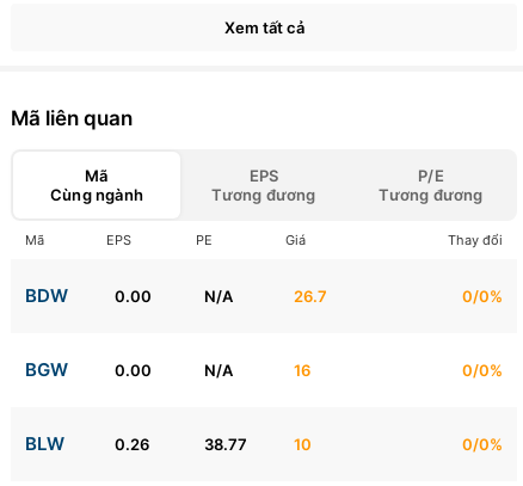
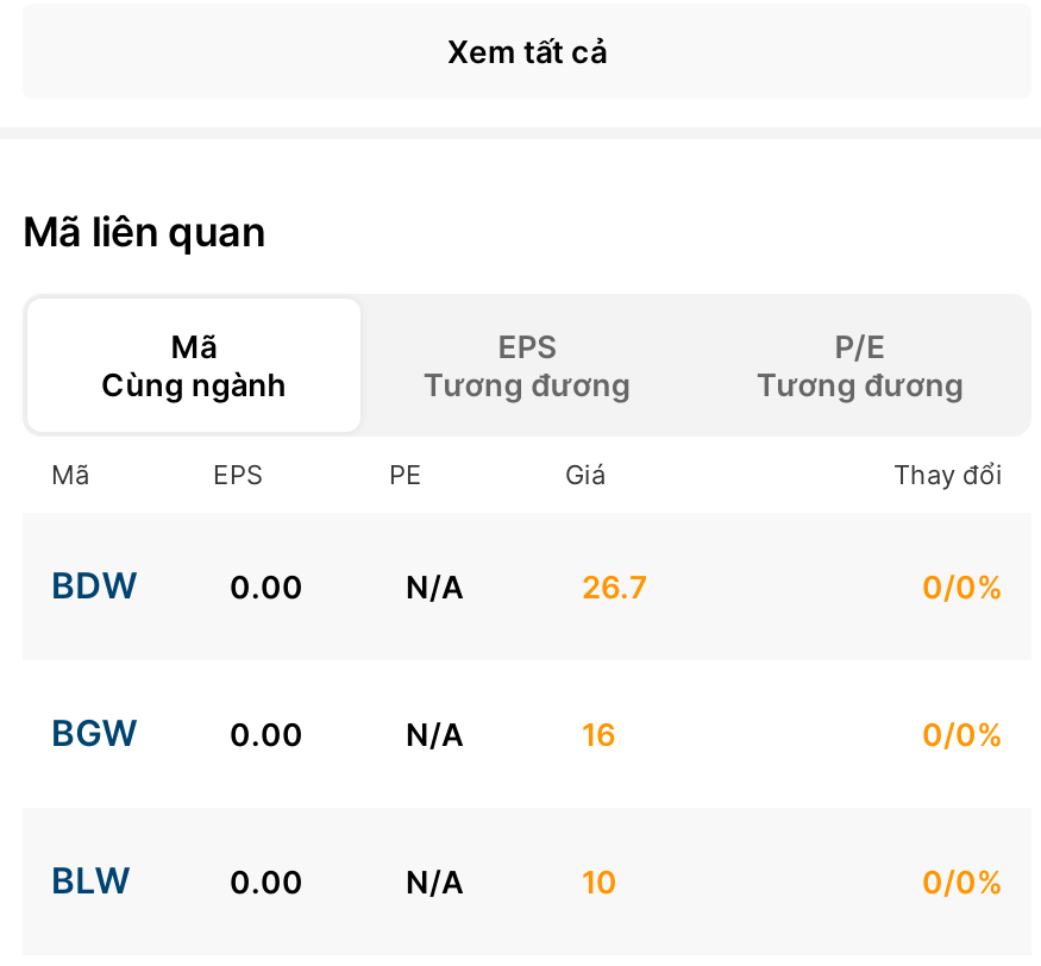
[115,434,247,453] 0.26 | 38.77 -> [230,862,463,900] 0.00 | N/A

